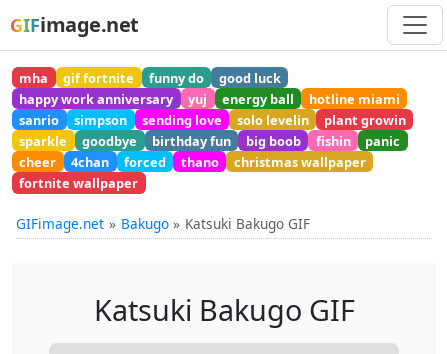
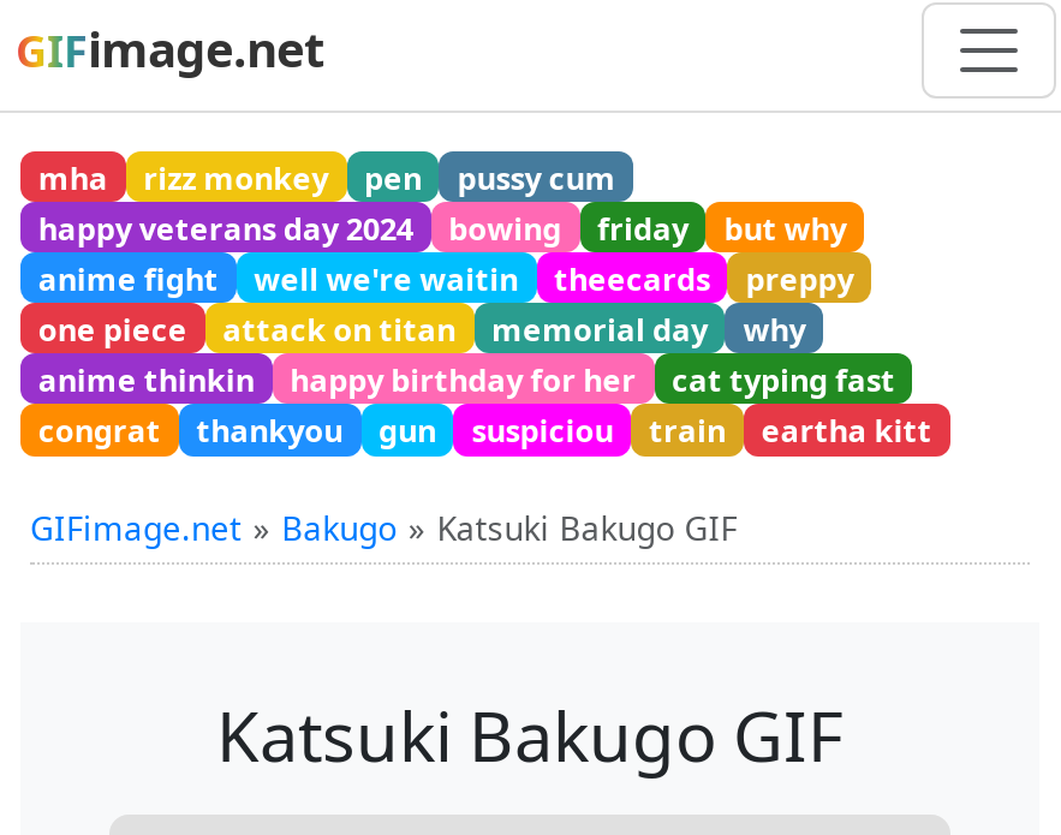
[19,68,405,192] gif fortnite | funny do | good luck | happy work anniversary | yuj | energy ball | hotline miami | sanrio | simpson | sending love | solo levelin | plant growin | sparkle | goodbye | birthday fun | big boob | fishin | panic | cheer | 4chan | forced | thano | christmas wallpaper | fortnite wallpaper -> [38,155,932,452] rizz monkey | pen | pussy cum | happy veterans day 2024 | bowing | friday | but why | anime fight | well we're waitin | theecards | preppy | one piece | attack on titan | memorial day | why | anime thinkin | happy birthday for her | cat typing fast | congrat | thankyou | gun | suspiciou | train | eartha kitt

